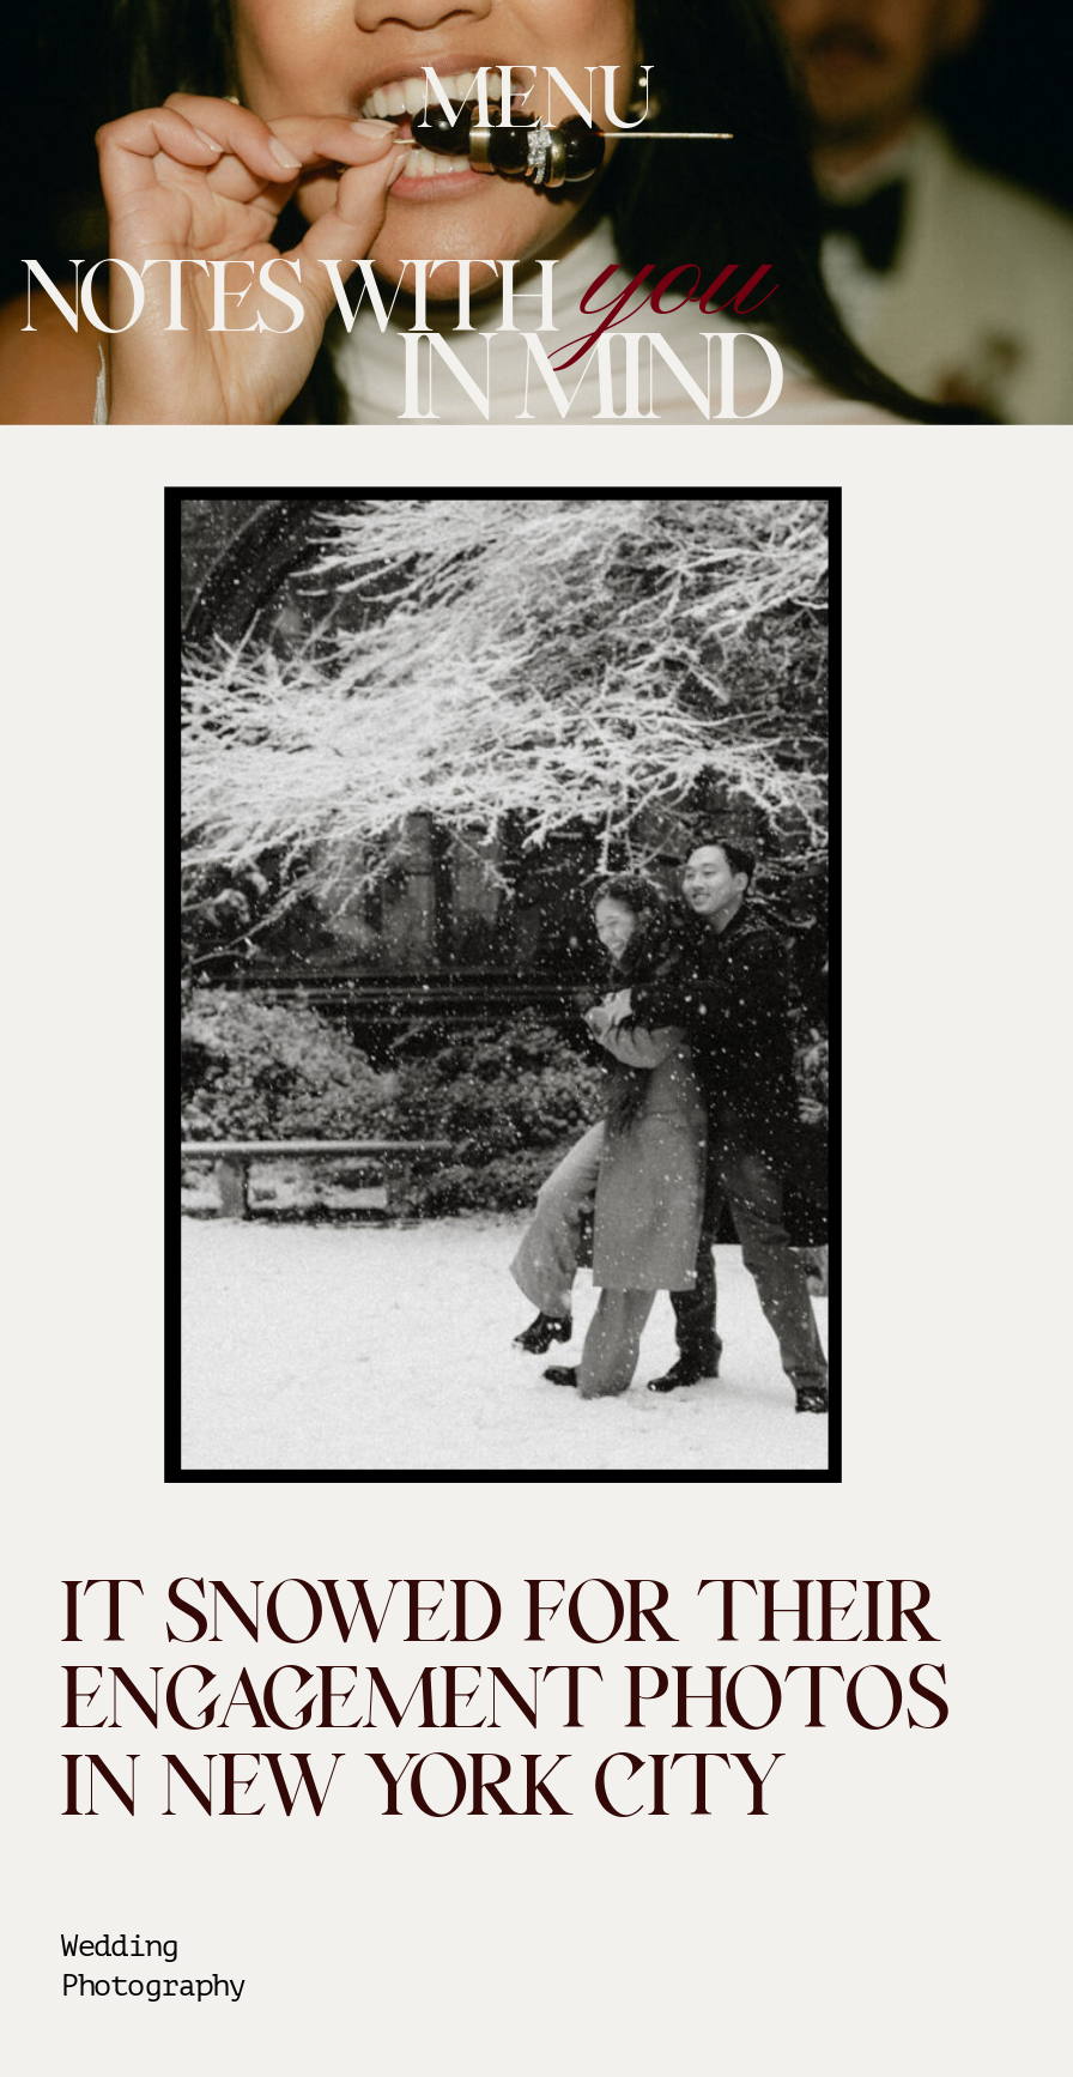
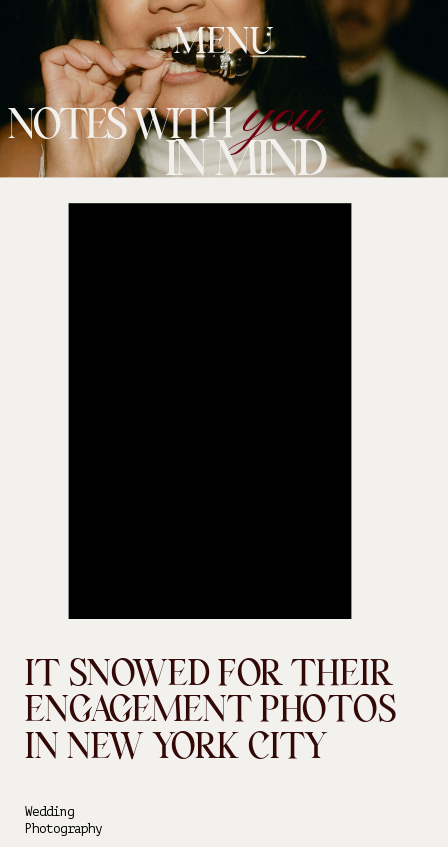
[177,498,831,1473] [image] -> none

